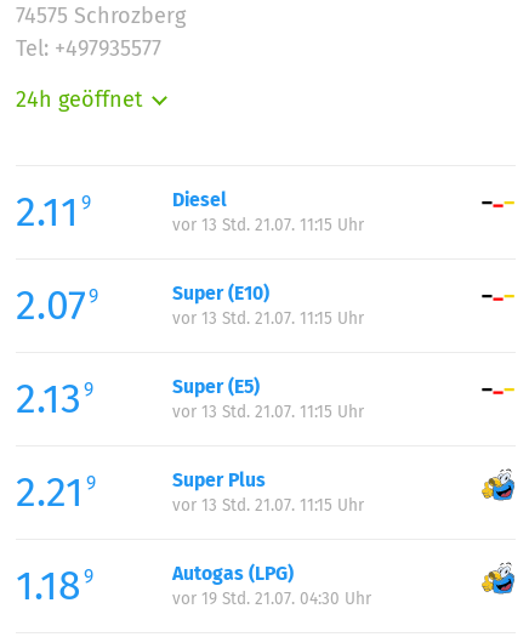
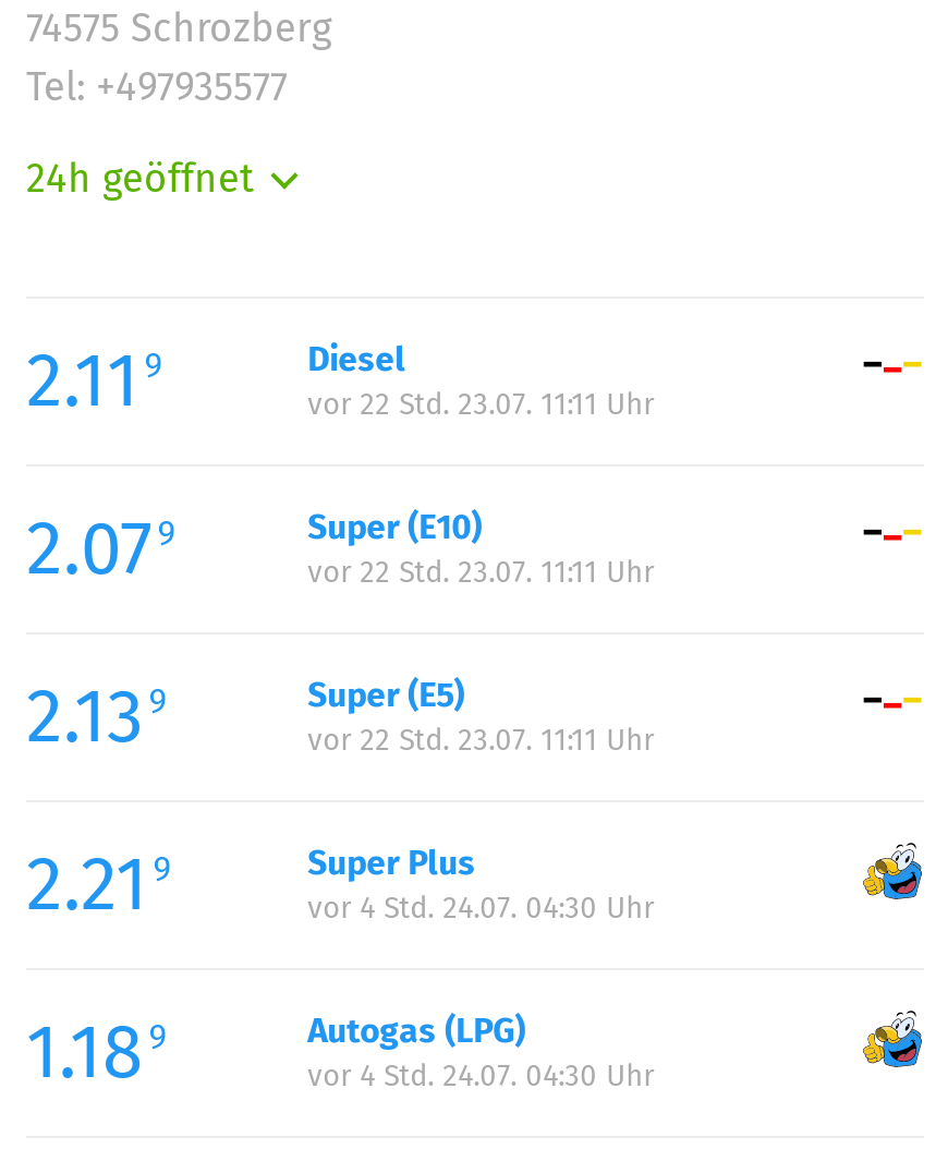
[172,214,364,235] vor 13 Std. 21.07. 11:15 Uhr -> [308,385,654,422] vor 22 Std. 23.07. 11:11 Uhr
[172,308,364,328] vor 13 Std. 21.07. 11:15 Uhr -> [308,553,654,590] vor 22 Std. 23.07. 11:11 Uhr
[172,401,364,422] vor 13 Std. 21.07. 11:15 Uhr -> [308,721,654,758] vor 22 Std. 23.07. 11:11 Uhr
[172,495,364,515] vor 13 Std. 21.07. 11:15 Uhr -> [308,889,654,926] vor 4 Std. 24.07. 04:30 Uhr
[172,588,371,609] vor 19 Std. 21.07. 04:30 Uhr -> [308,1057,654,1094] vor 4 Std. 24.07. 04:30 Uhr

